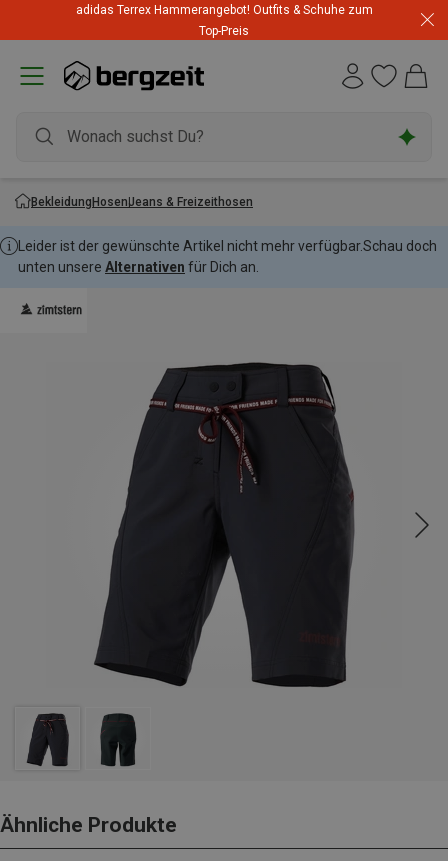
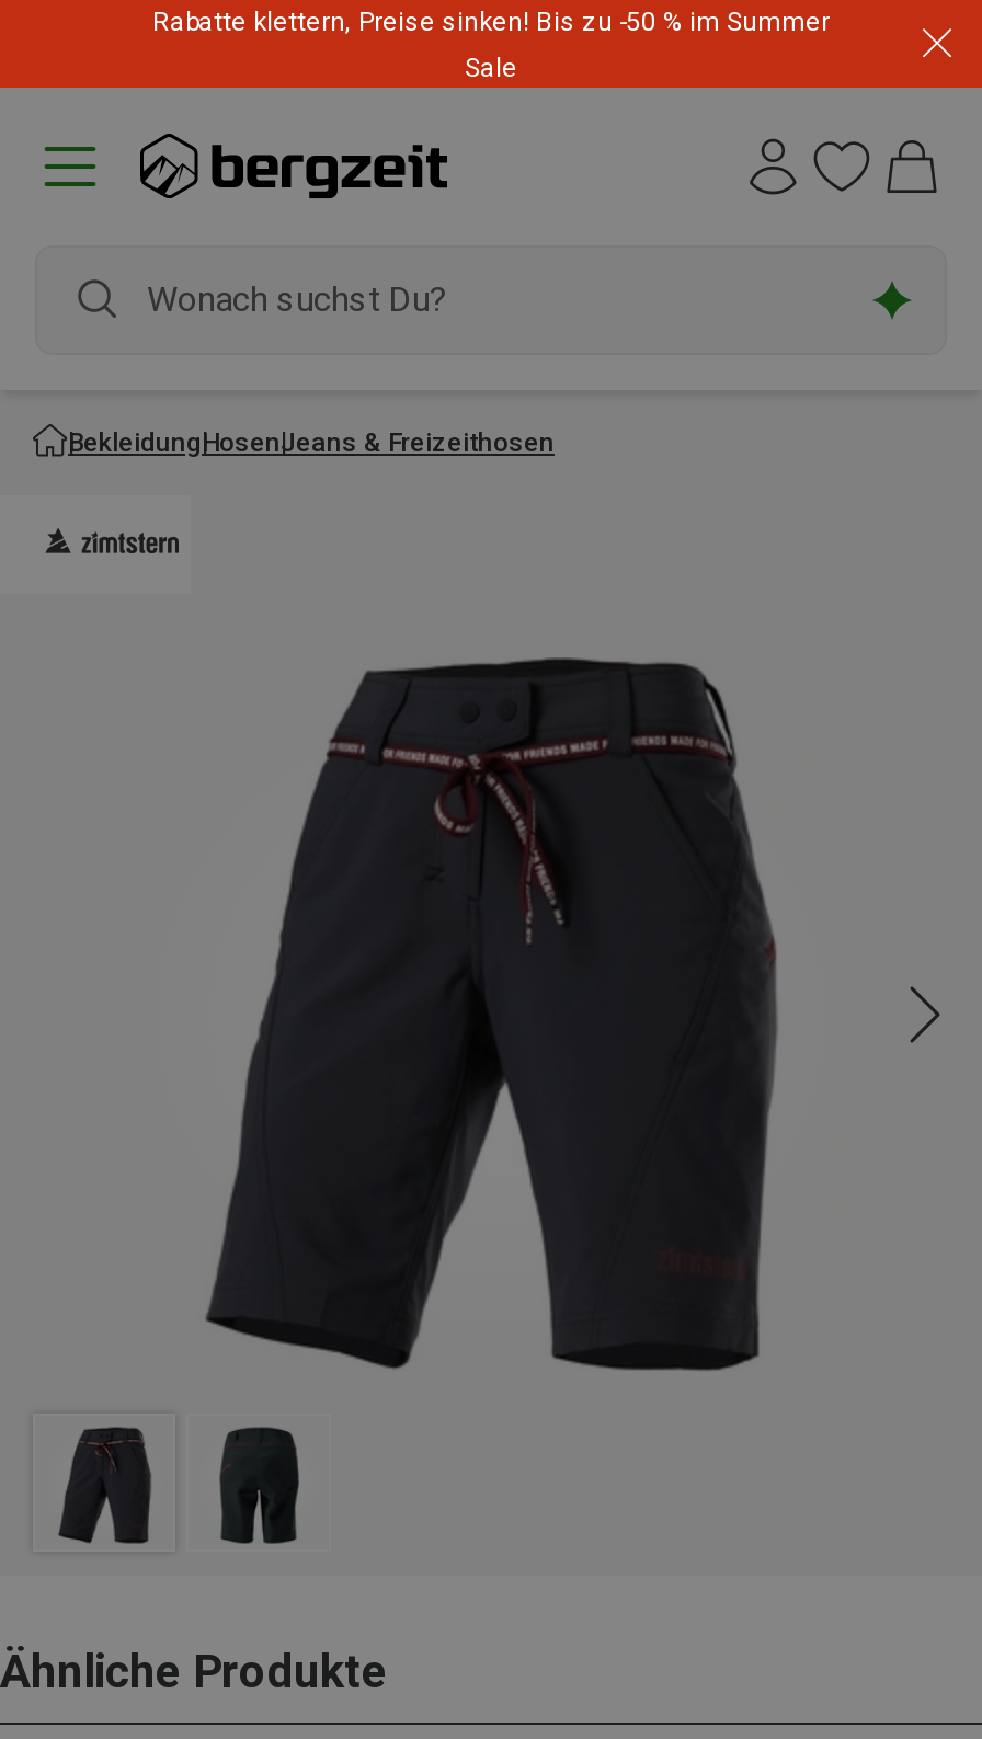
[75,3,372,17] adidas Terrex Hammerangebot! Outfits & Schuhe zum -> [152,7,830,37] Rabatte klettern, Preise sinken! Bis zu -50 % im Summer
[199,24,249,38] Top-Preis -> [465,53,517,83] Sale
[18,238,437,275] Leider ist der gewünschte Artikel nicht mehr verfügbar.Schau doch | unten unsere Alternativen für Dich an. -> none

